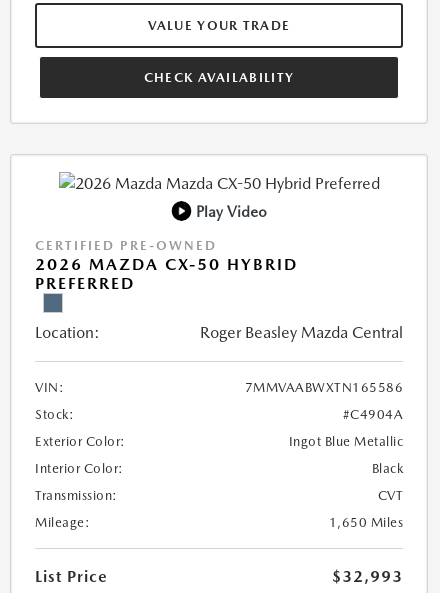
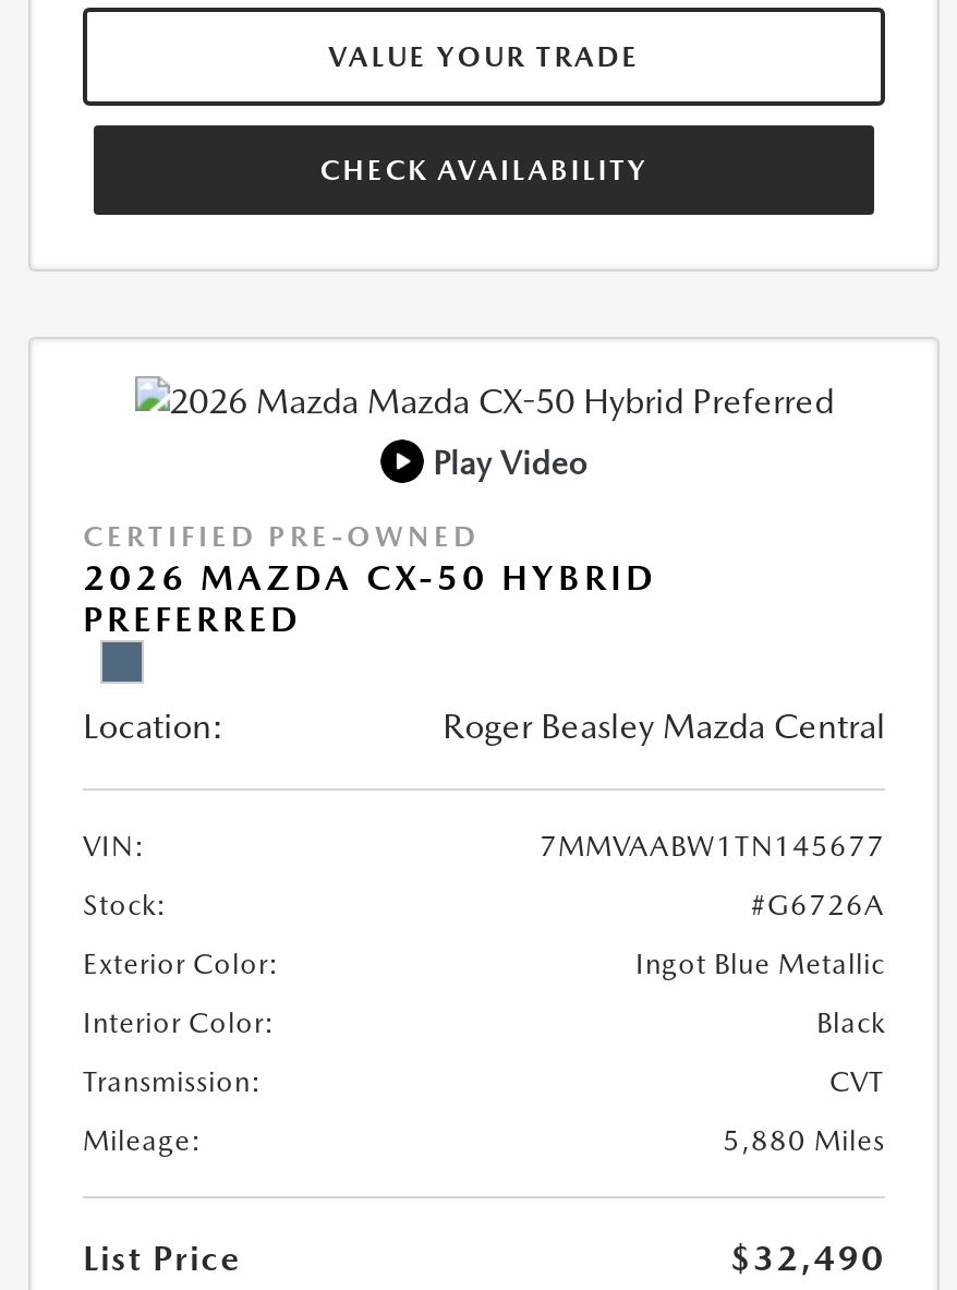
[244,380,403,395] 7MMVAABWXTN165586 -> [540,830,885,863] 7MMVAABW1TN145677
[342,407,403,422] #C4904A -> [751,889,885,922] #G6726A
[328,515,403,530] 1,650 Miles -> [723,1124,885,1157] 5,880 Miles
[332,567,403,586] $32,993 -> [730,1238,885,1279] $32,490

